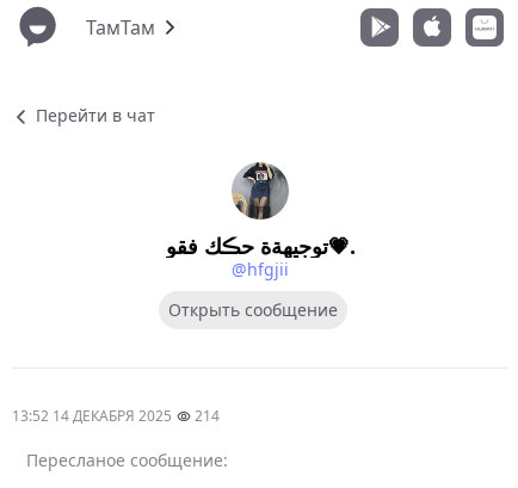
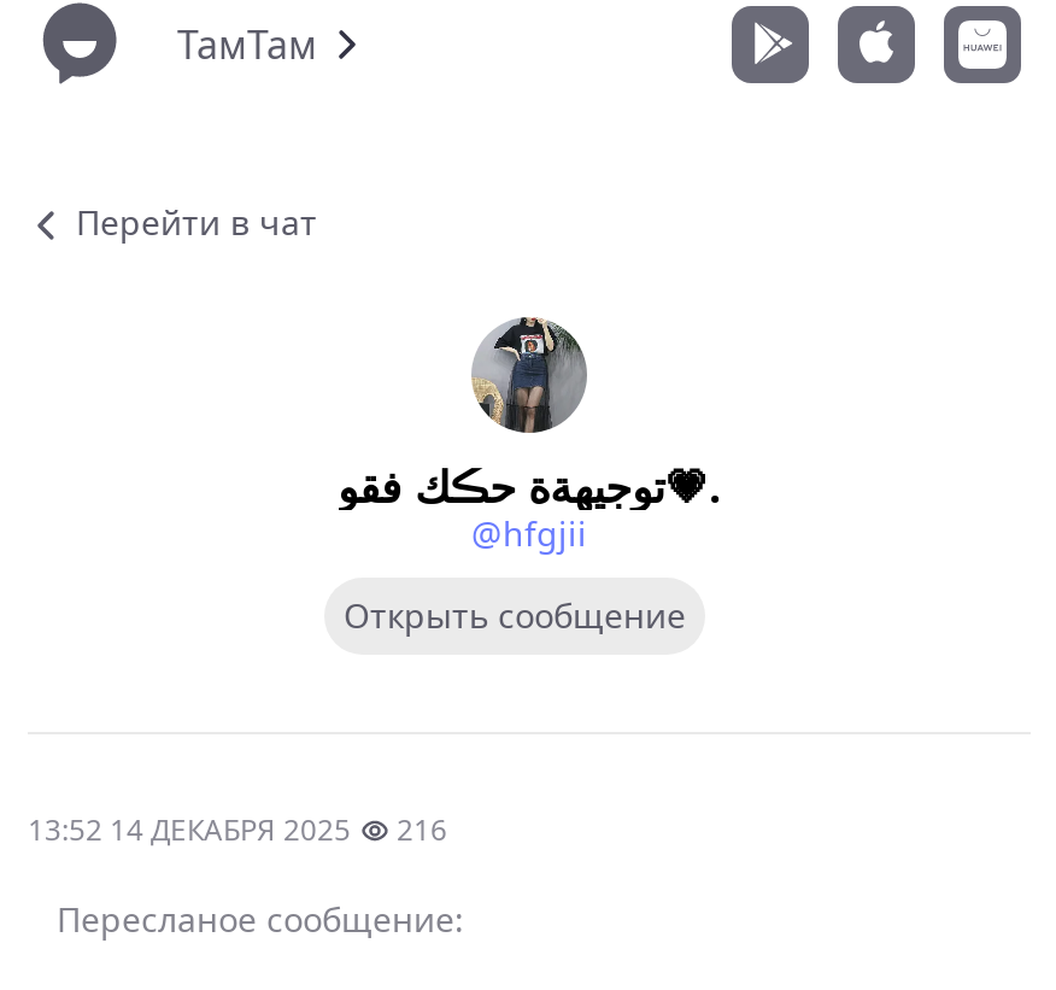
[12,406,220,426] 13:52 14 ДЕКАБРЯ 2025 214 -> [28,809,447,850] 13:52 14 ДЕКАБРЯ 2025 216

